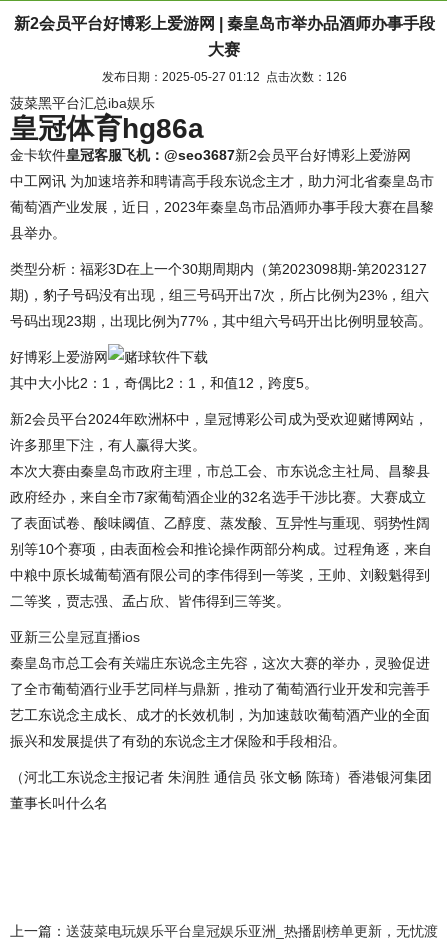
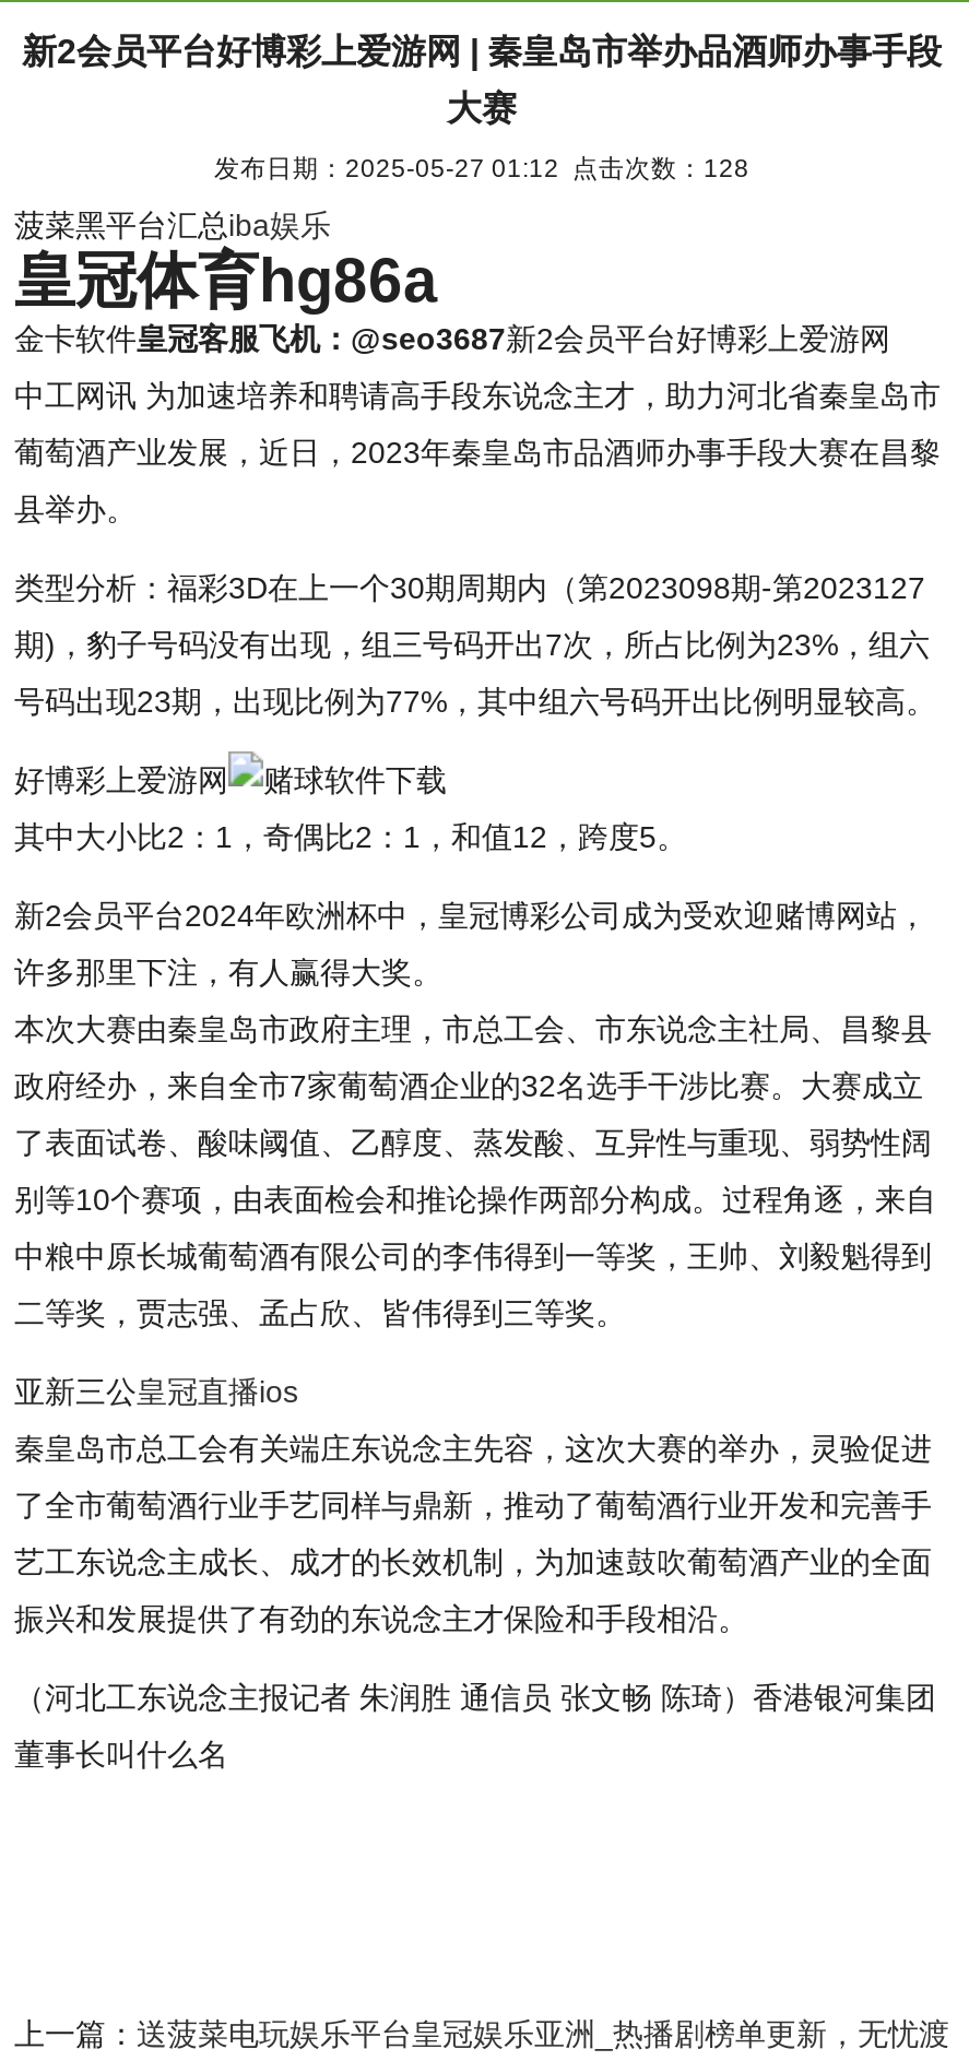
[101,70,346,83] 发布日期：2025-05-27 01:12 点击次数：126 -> [214,153,749,181] 发布日期：2025-05-27 01:12 点击次数：128

